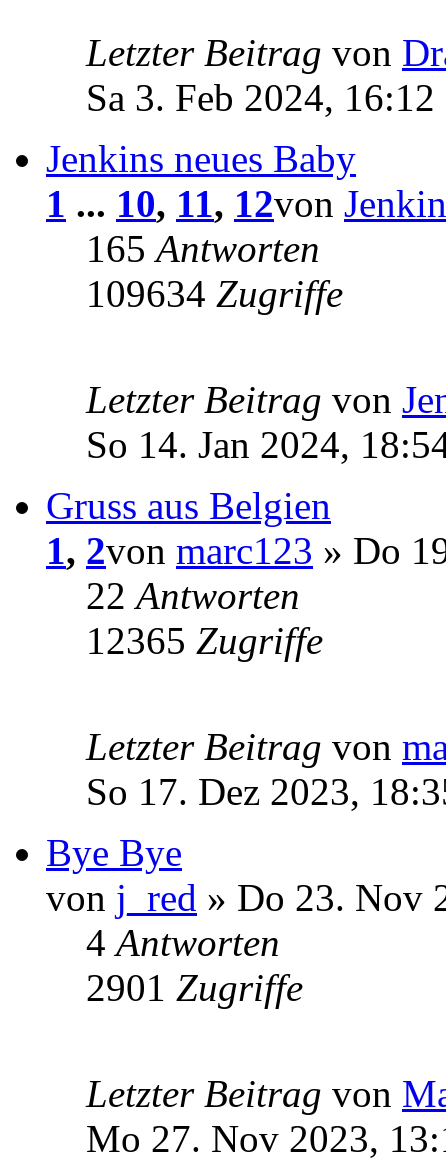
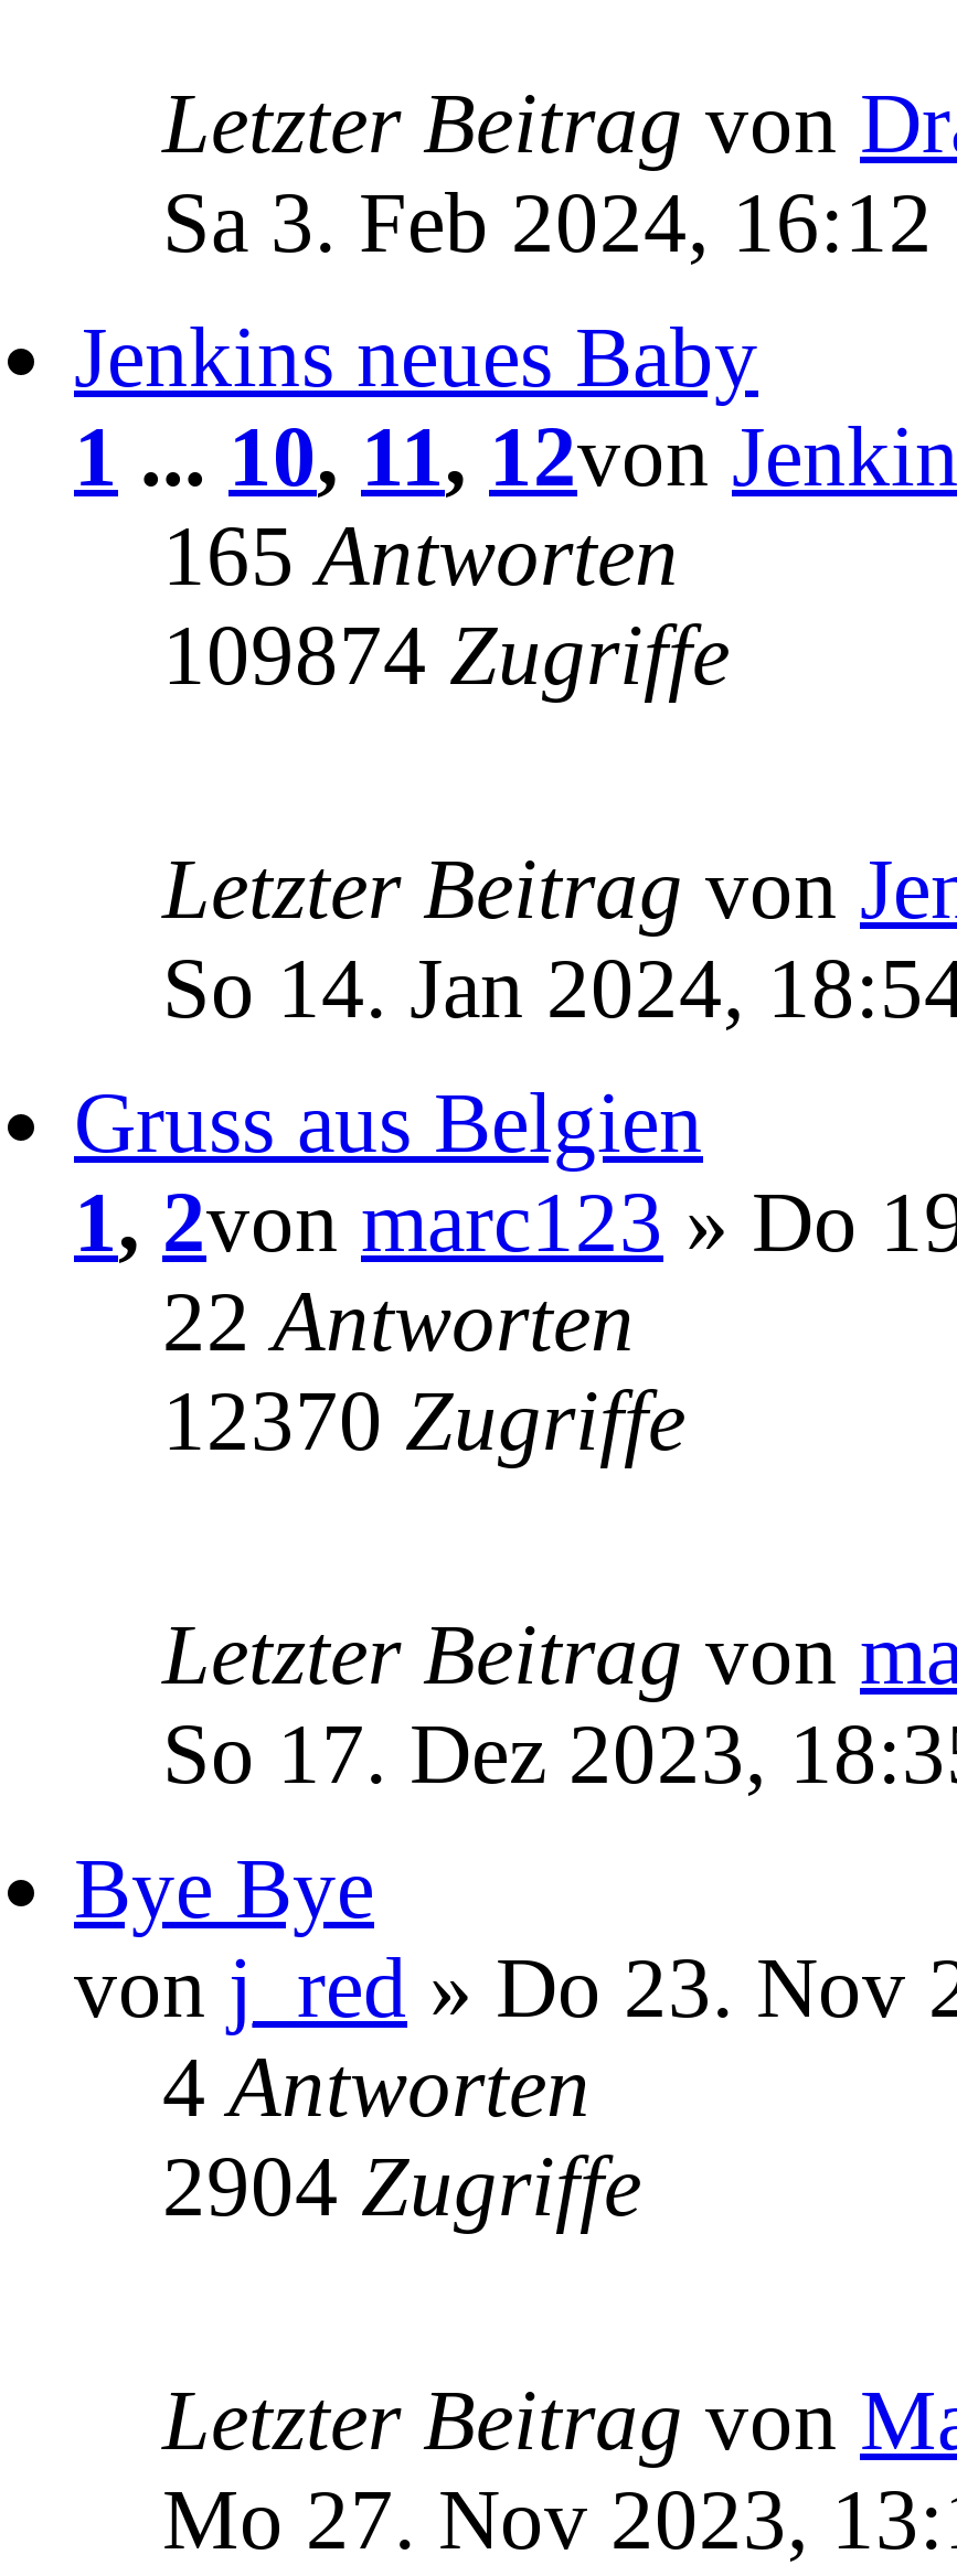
[86,272,343,315] 109634 Zugriffe -> [162,607,730,701] 109874 Zugriffe
[86,619,323,662] 12365 Zugriffe -> [162,1372,685,1467] 12370 Zugriffe
[86,966,303,1009] 2901 Zugriffe -> [162,2138,641,2233] 2904 Zugriffe

